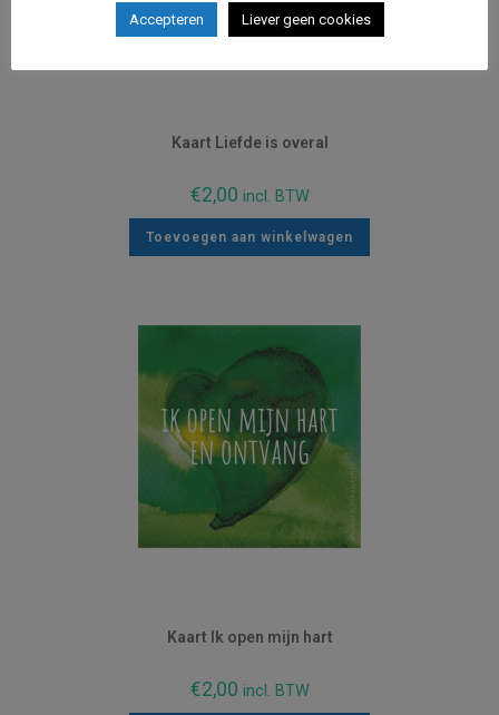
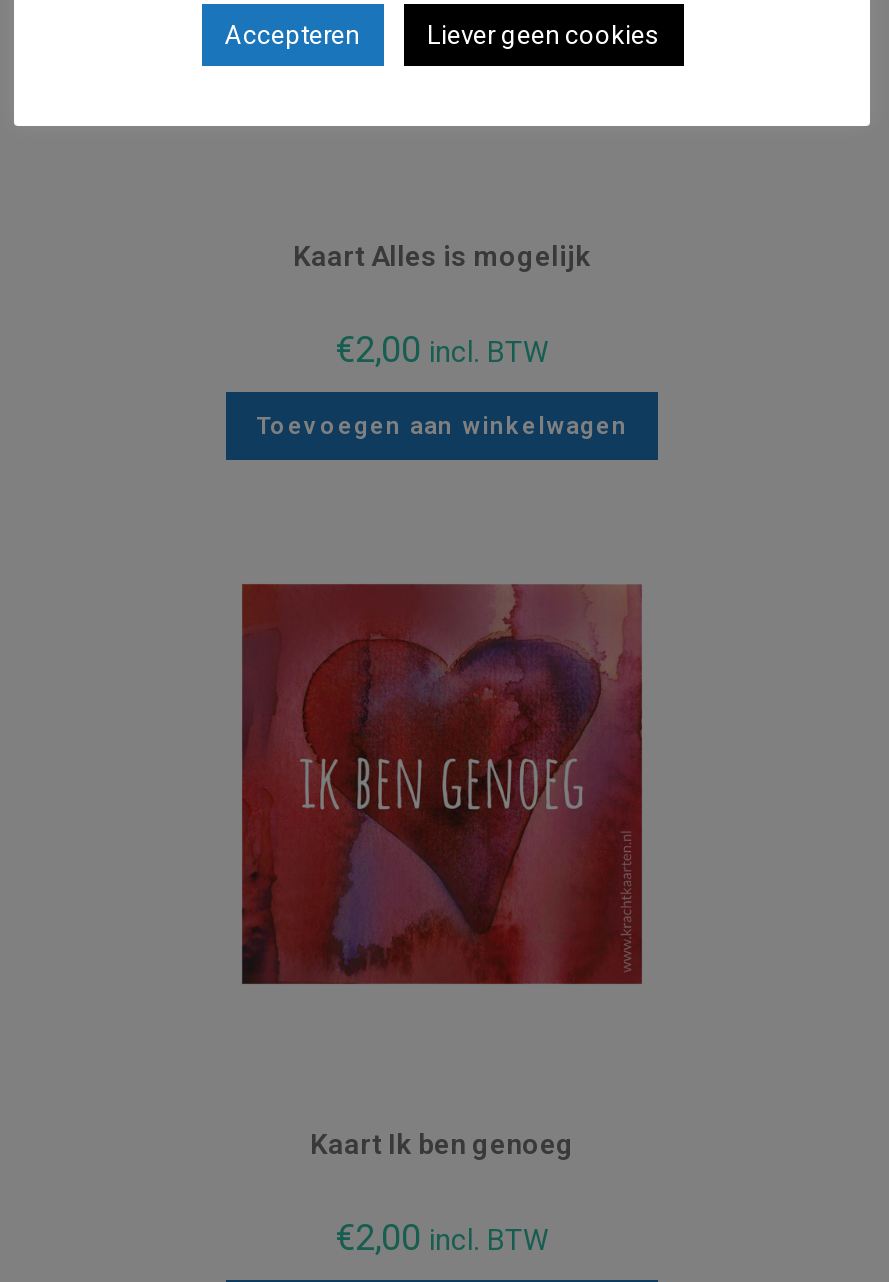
[171,133,328,151] Kaart Liefde is overal -> [293,239,591,271] Kaart Alles is mogelijk
[138,325,361,548] [image] -> [242,584,642,984] [image]
[167,628,332,646] Kaart Ik open mijn hart -> [310,1128,574,1160] Kaart Ik ben genoeg

